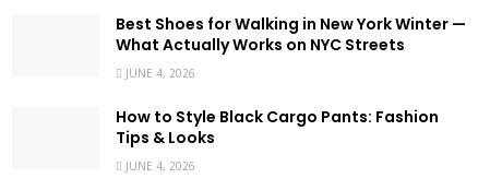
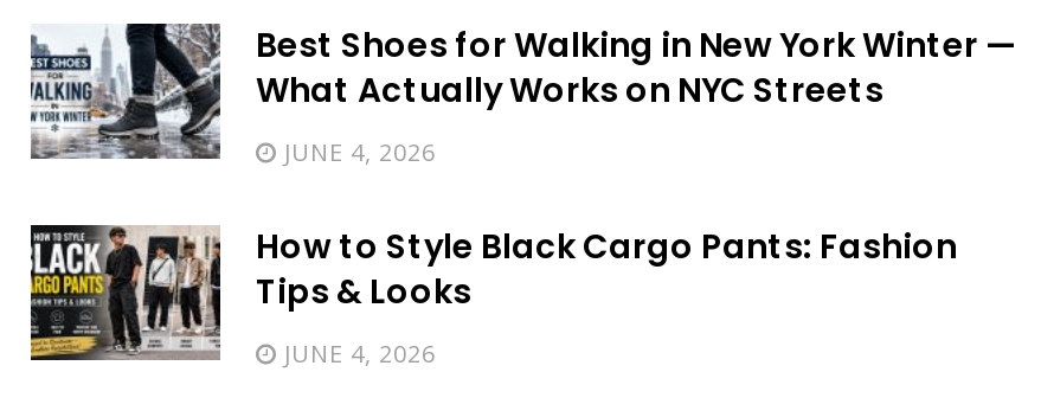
none -> [28,21,223,161] [image]
none -> [28,223,223,363] [image]

